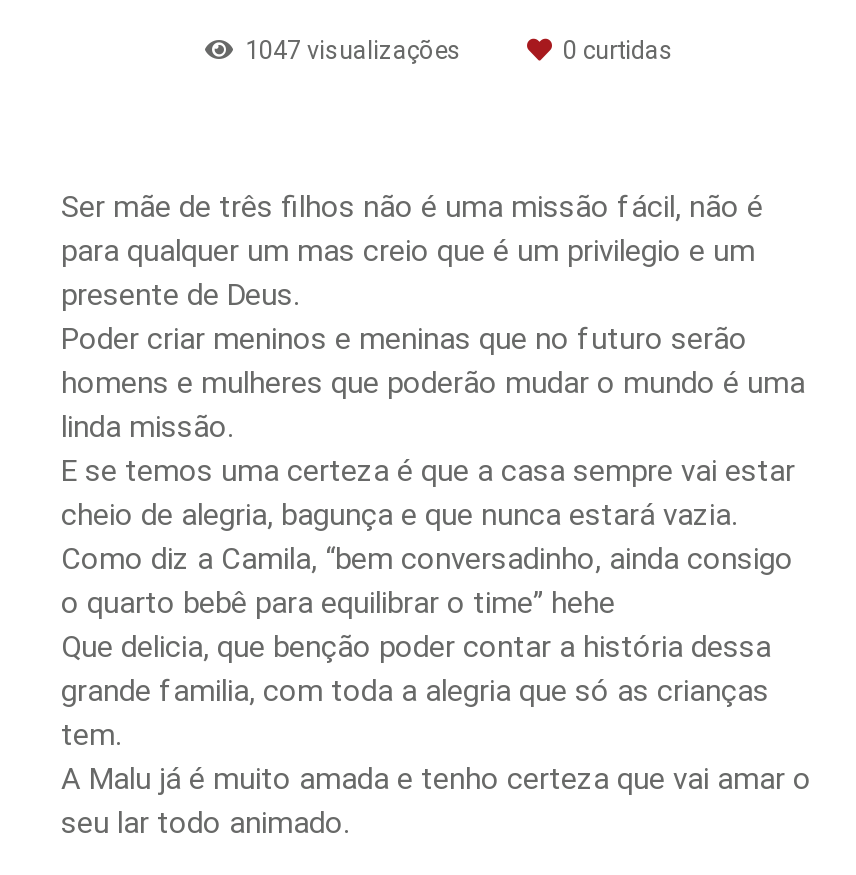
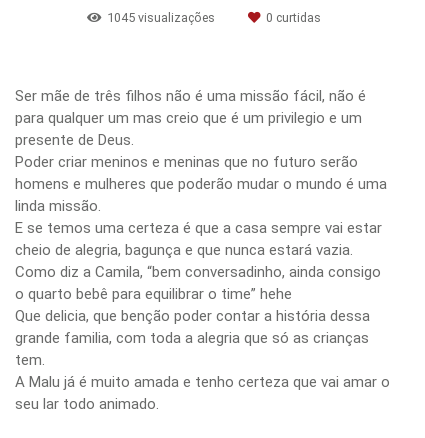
[245,34,467,64] 1047 visualizações -> [107,10,218,25] 1045 visualizações

